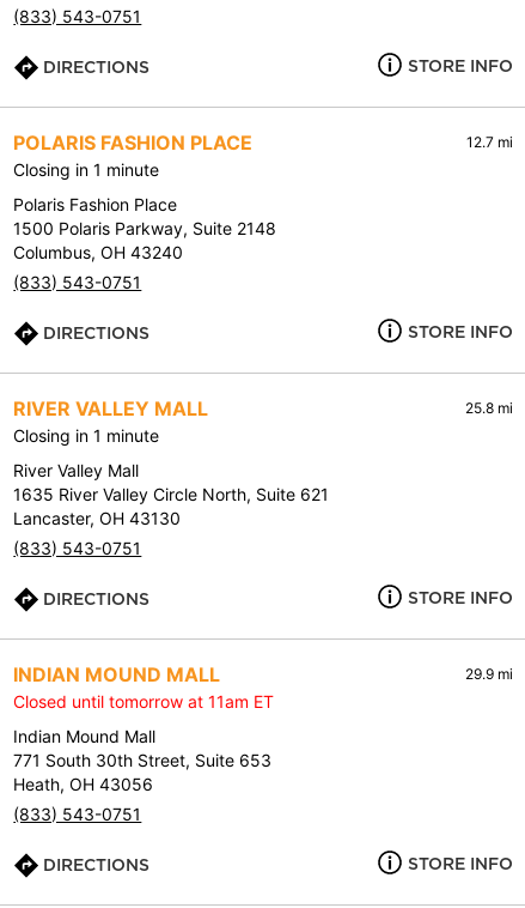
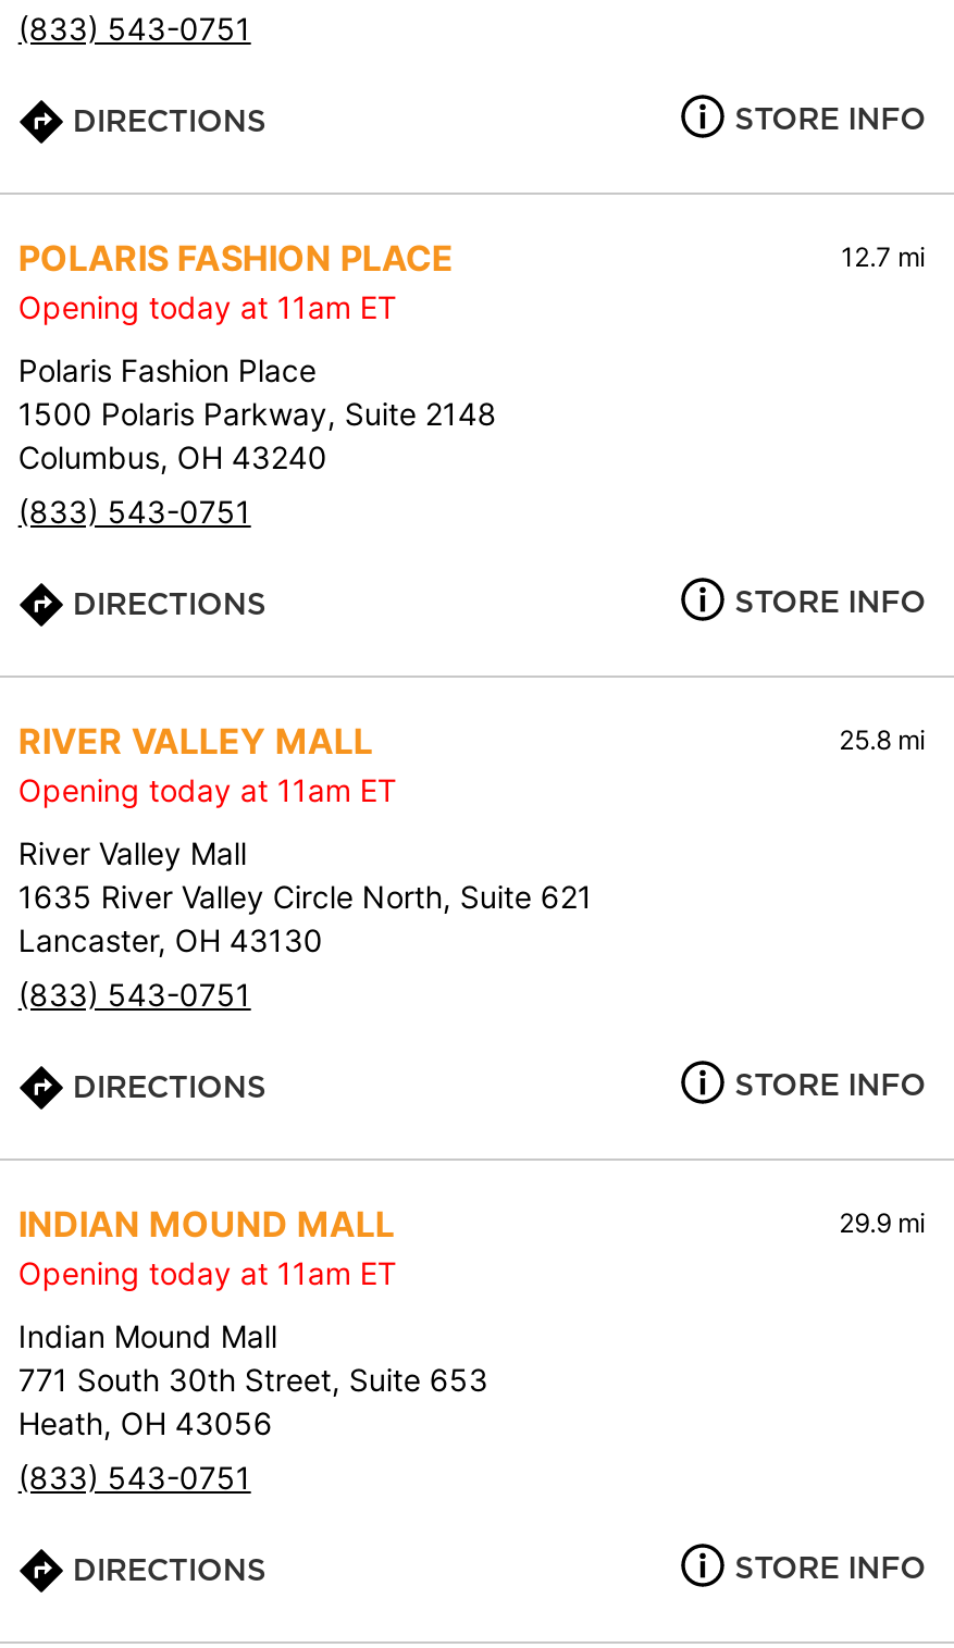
[14,159,159,180] Closing in 1 minute -> [18,288,397,325] Opening today at 11am ET
[14,425,159,446] Closing in 1 minute -> [18,771,397,808] Opening today at 11am ET
[14,691,274,712] Closed until tomorrow at 11am ET -> [18,1254,397,1291] Opening today at 11am ET

